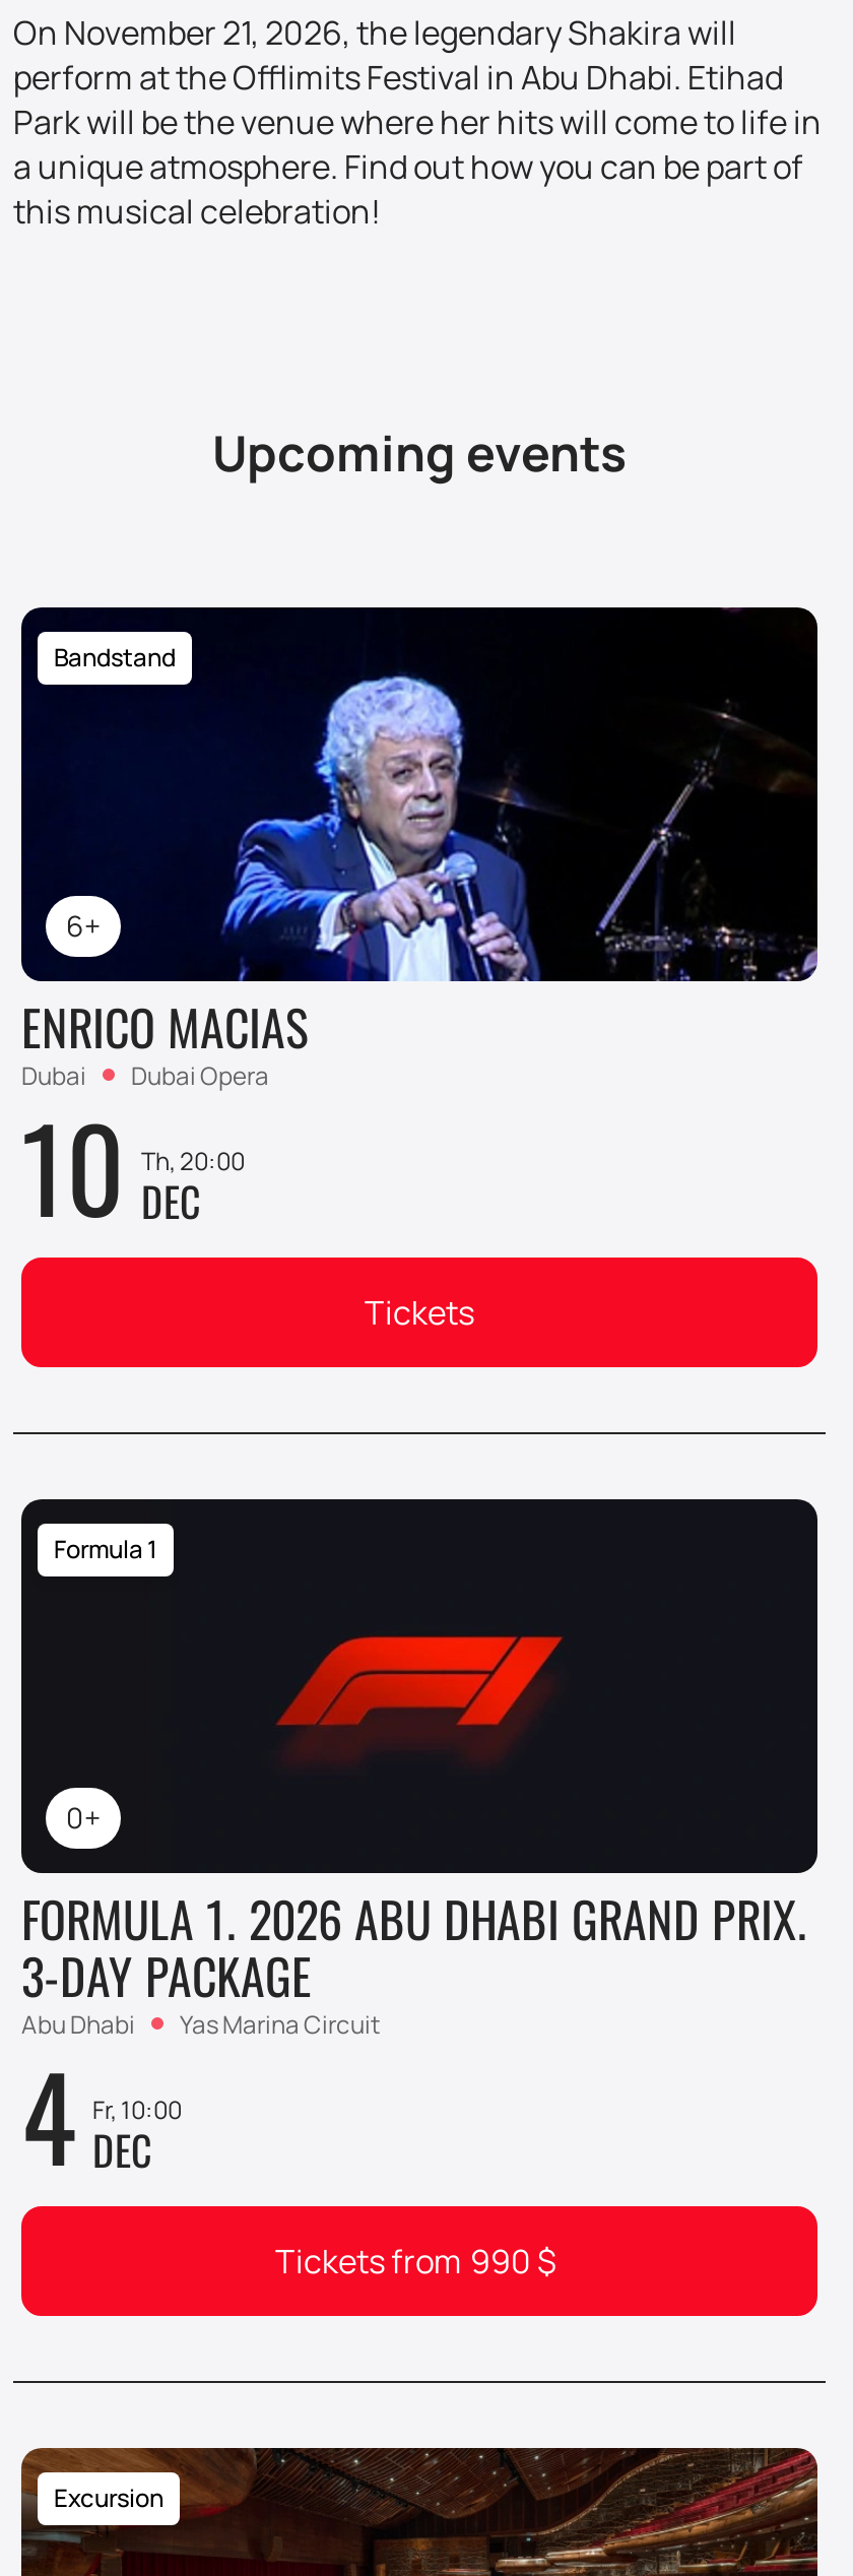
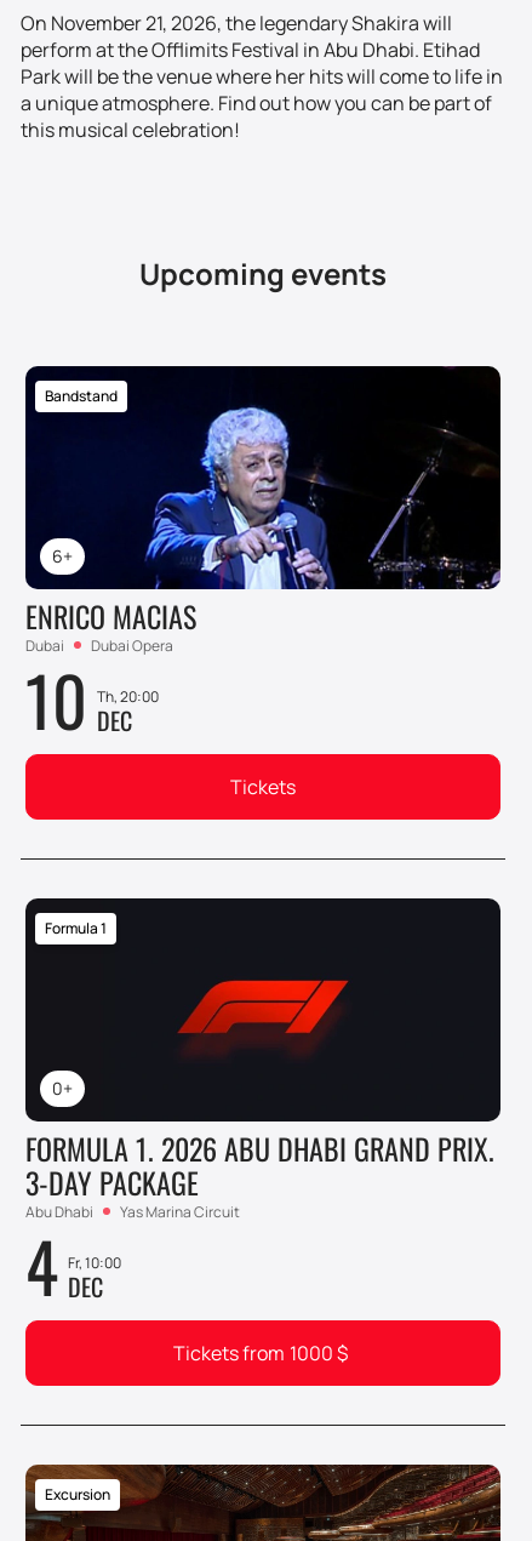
[275,2240,555,2284] Tickets from 990 $ -> [173,1340,348,1367] Tickets from 1000 $

